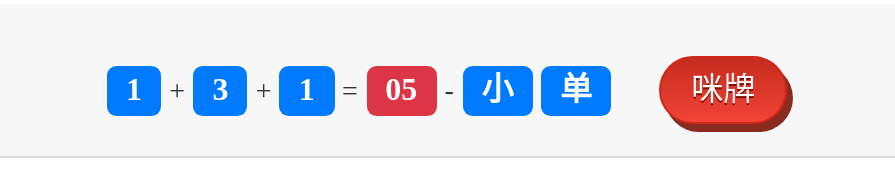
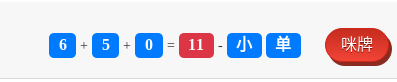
[126,72,142,106] 1 -> [58,36,66,53] 6
[212,72,228,106] 3 -> [102,36,110,53] 5
[299,72,315,106] 1 -> [145,36,153,53] 0
[385,72,417,106] 05 -> [188,36,204,53] 11

